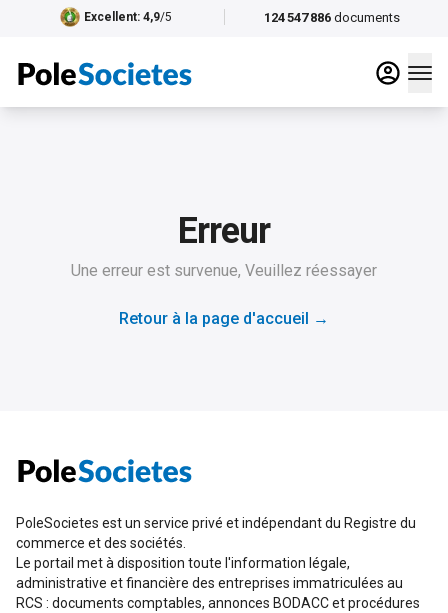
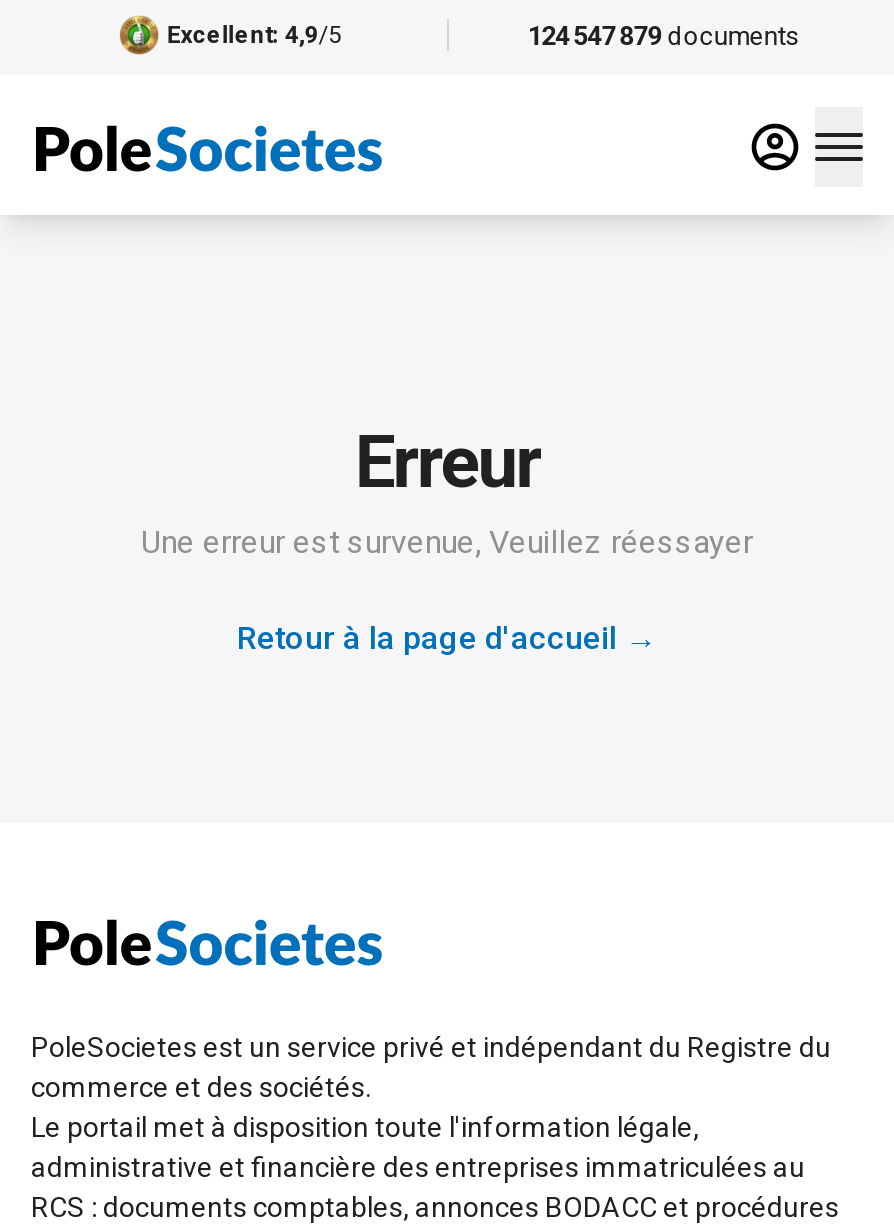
[264,9,400,24] 124 547 886 documents -> [527,20,799,50] 124 547 879 documents

